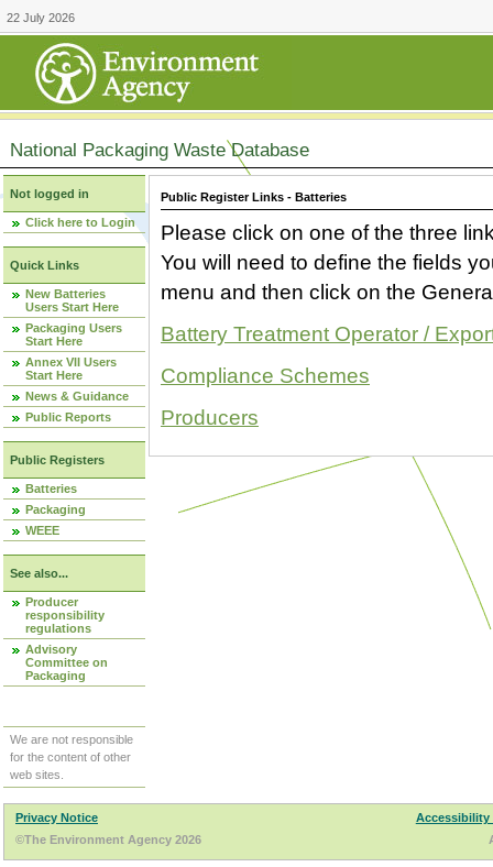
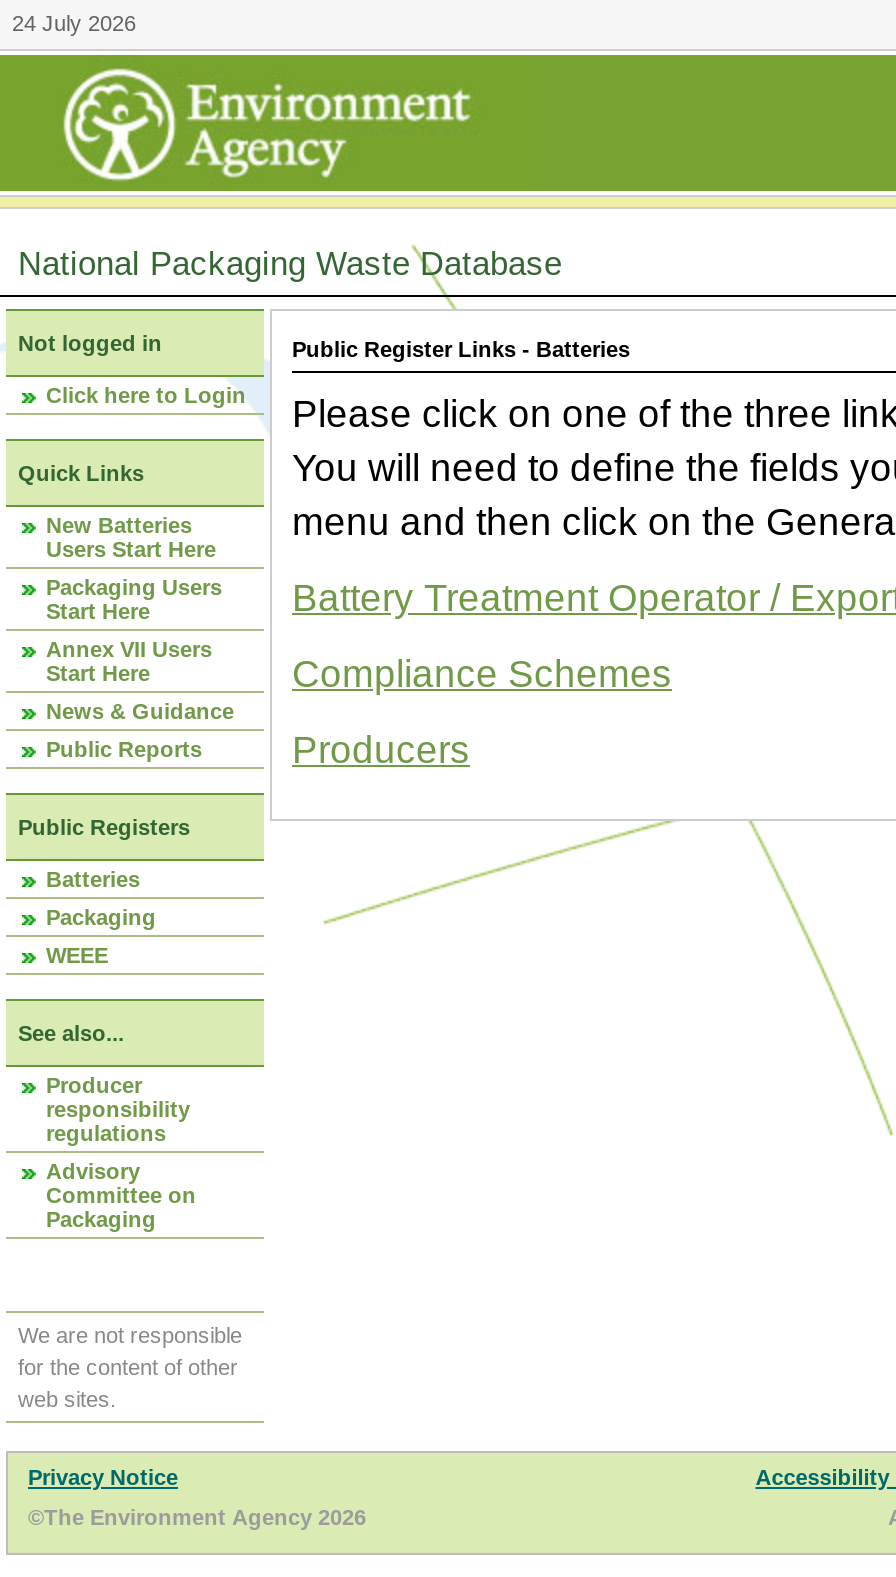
[7,11,75,24] 22 July 2026 -> [12,11,136,35] 24 July 2026

